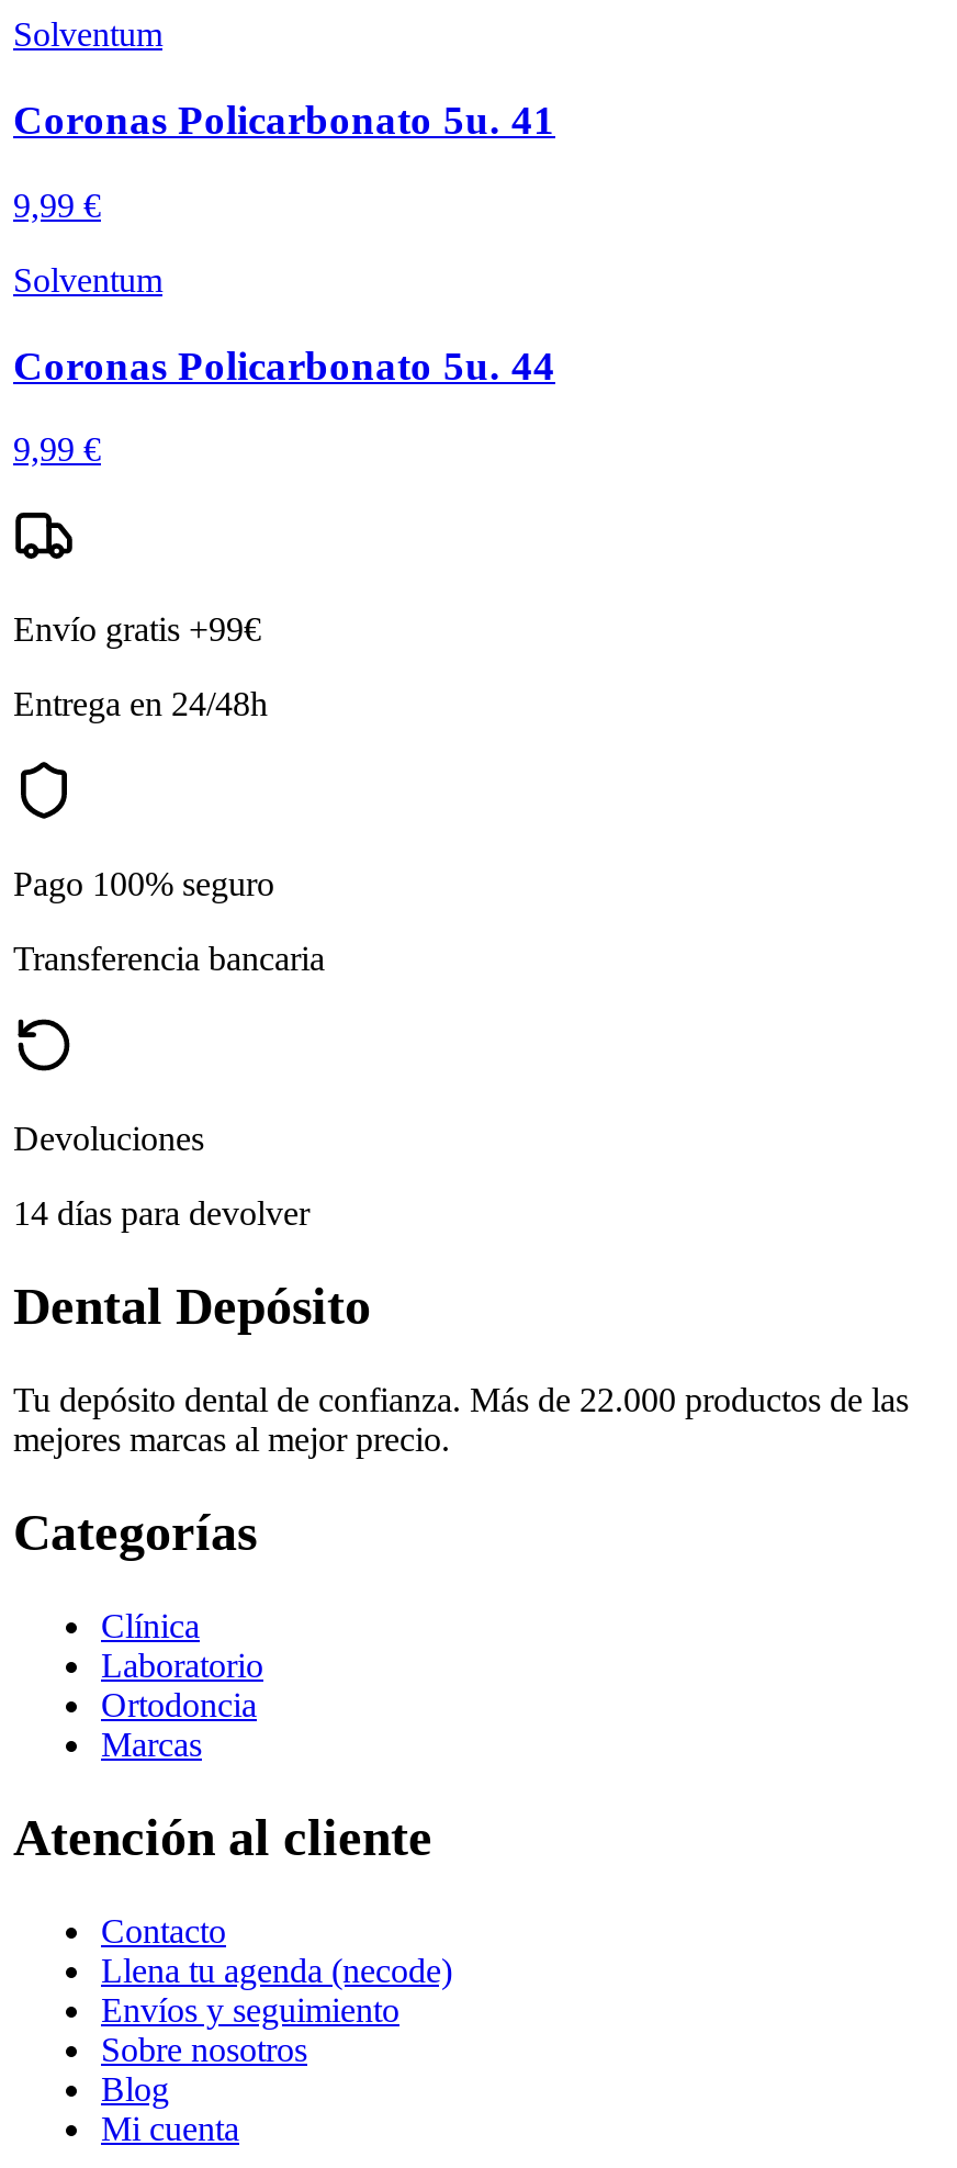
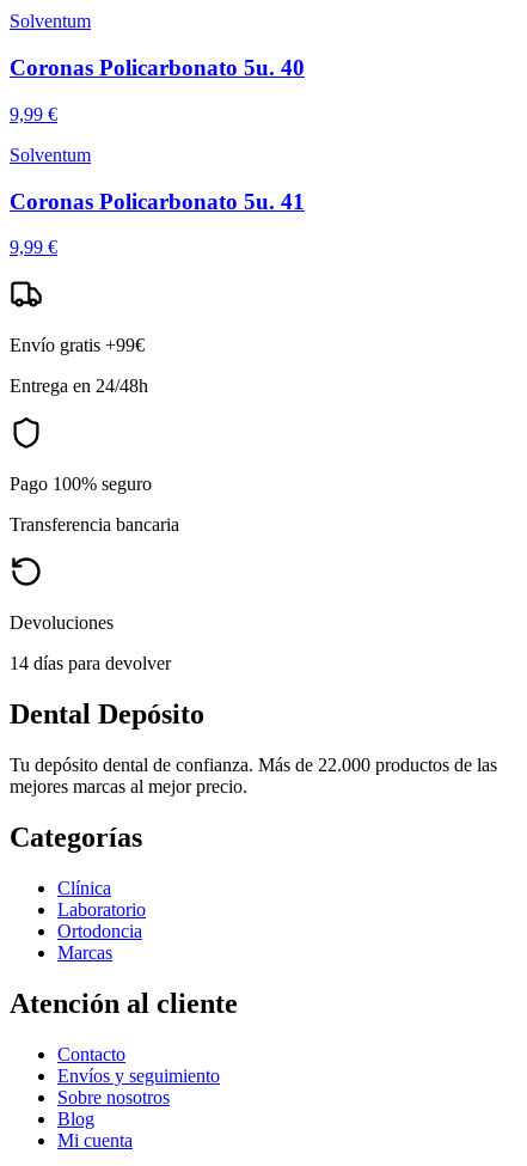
none -> [10,55,305,80] Coronas Policarbonato 5u. 40
moved [13,97,555,143] -> [10,188,305,213]: Coronas Policarbonato 5u. 41
[13,341,555,387] Coronas Policarbonato 5u. 44 -> none
[101,1951,452,1988] Llena tu agenda (necode) -> none

